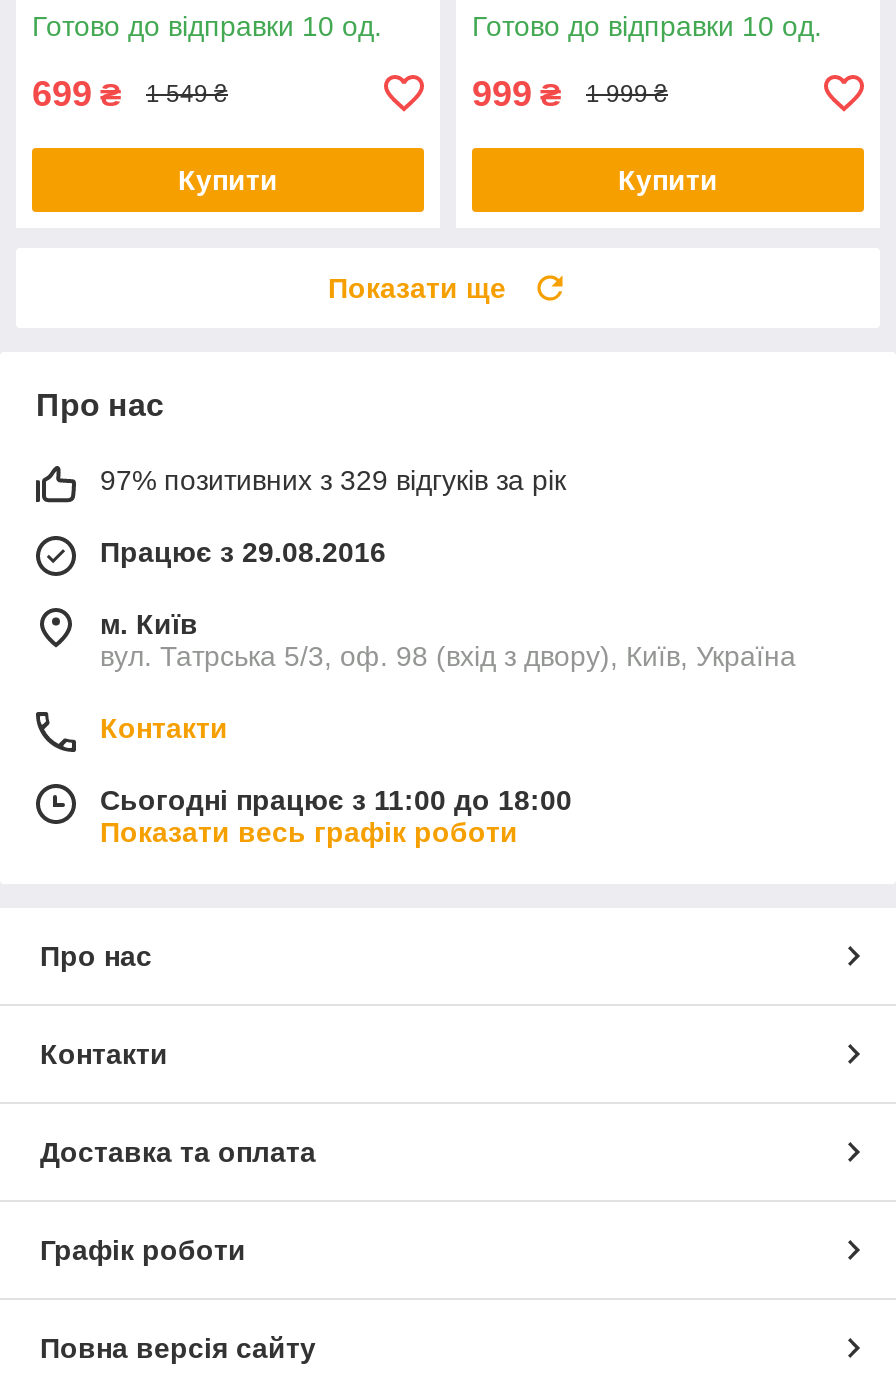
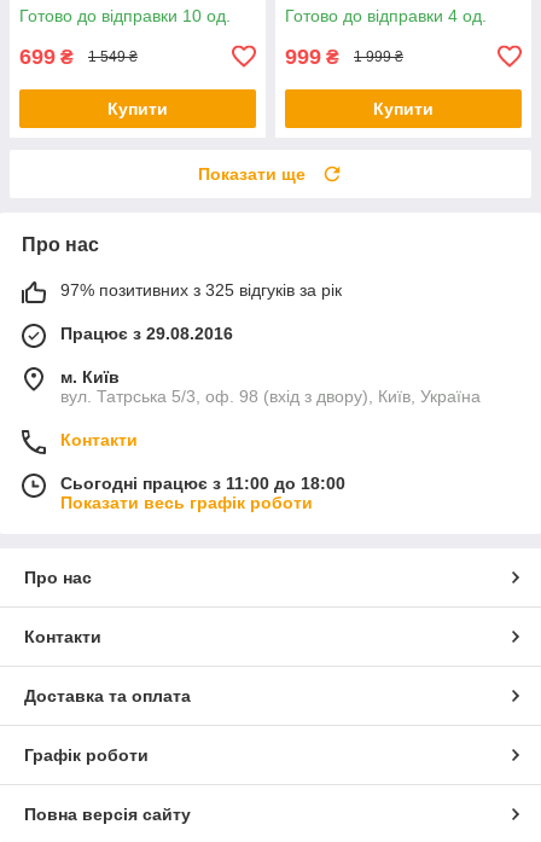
[472,10,822,42] Готово до відправки 10 од. -> [285,6,487,25] Готово до відправки 4 од.
[100,464,566,496] 97% позитивних з 329 відгуків за рік -> [60,280,342,299] 97% позитивних з 325 відгуків за рік

